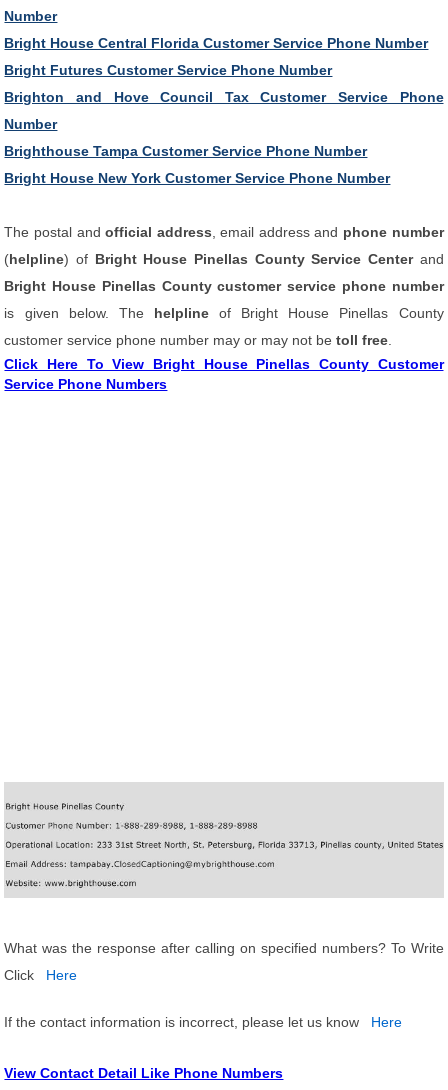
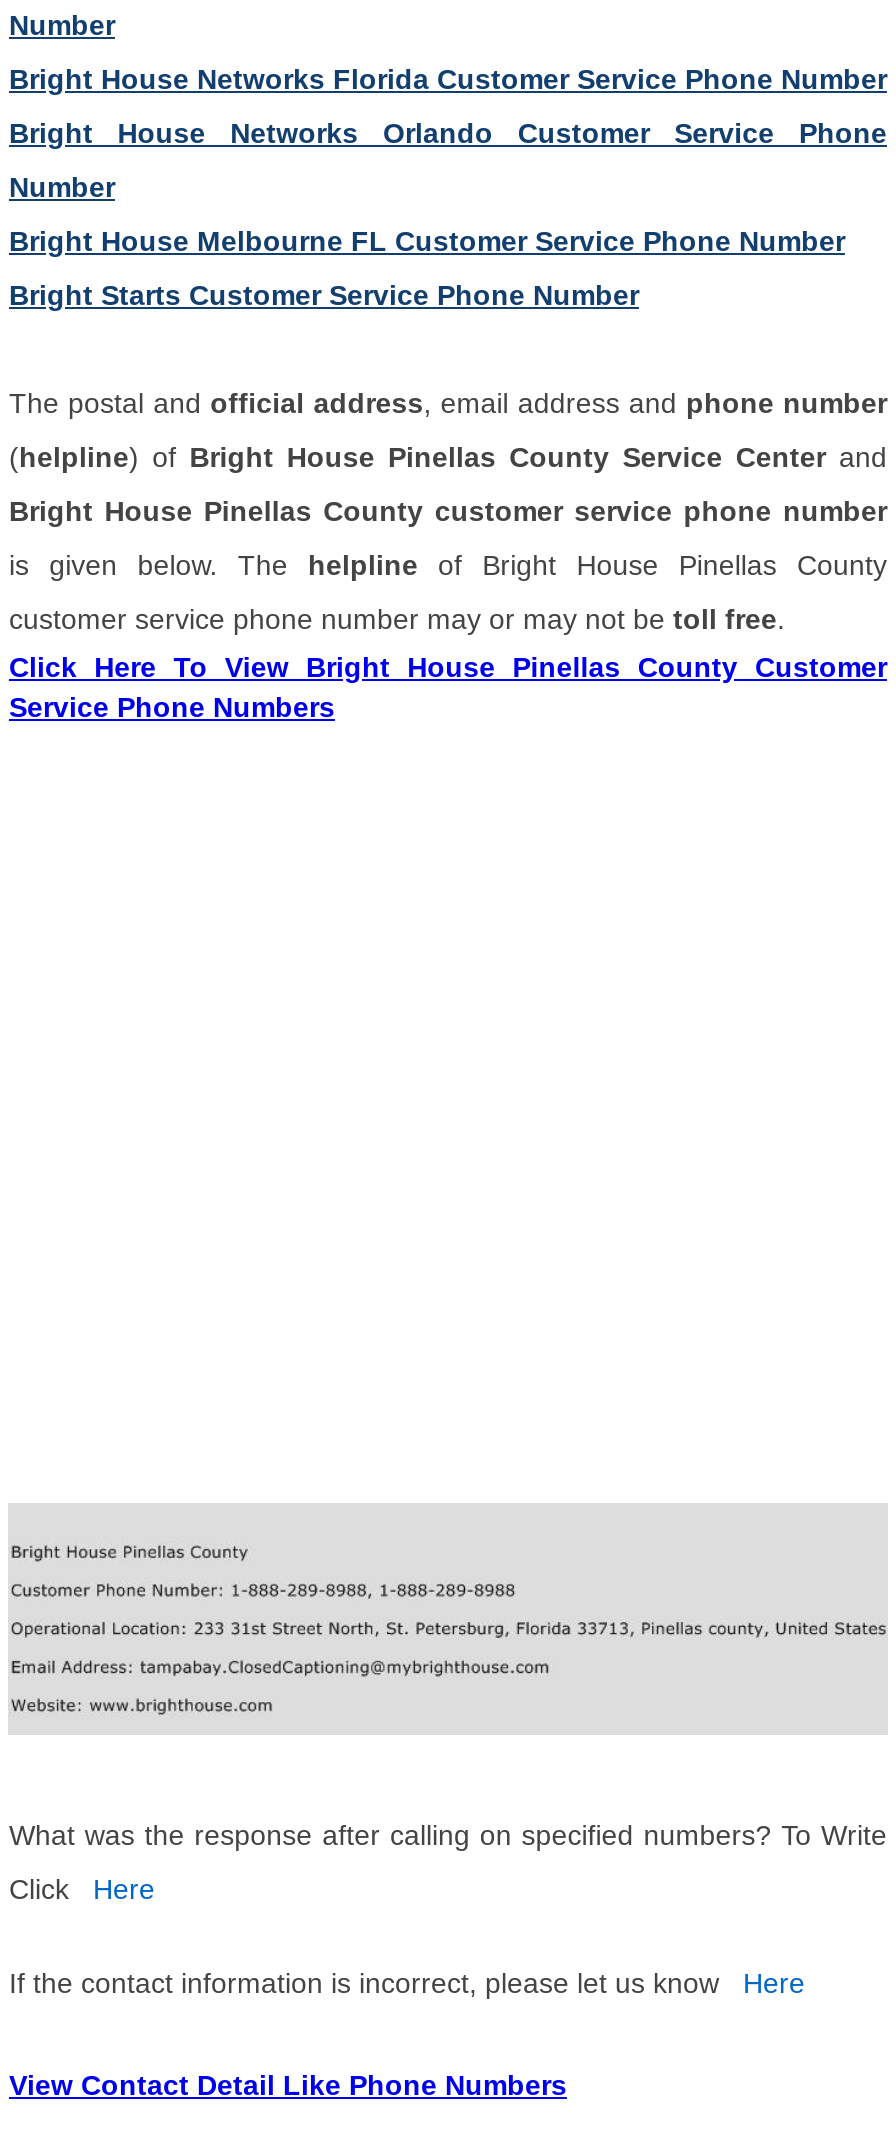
[4,35,443,105] Bright House Central Florida Customer Service Phone Number | Bright Futures Customer Service Phone Number | Brighton and Hove Council Tax Customer Service Phone -> [9,63,887,149] Bright House Networks Florida Customer Service Phone Number | Bright House Networks Orlando Customer Service Phone
[4,143,367,159] Brighthouse Tampa Customer Service Phone Number -> [9,225,845,257] Bright House Melbourne FL Customer Service Phone Number
[4,170,390,186] Bright House New York Customer Service Phone Number -> [9,279,639,311] Bright Starts Customer Service Phone Number

